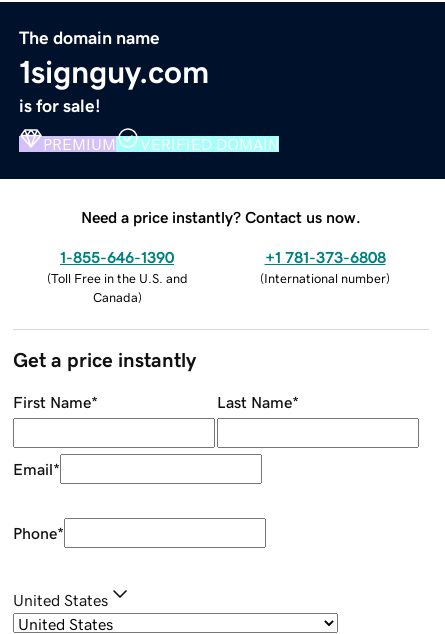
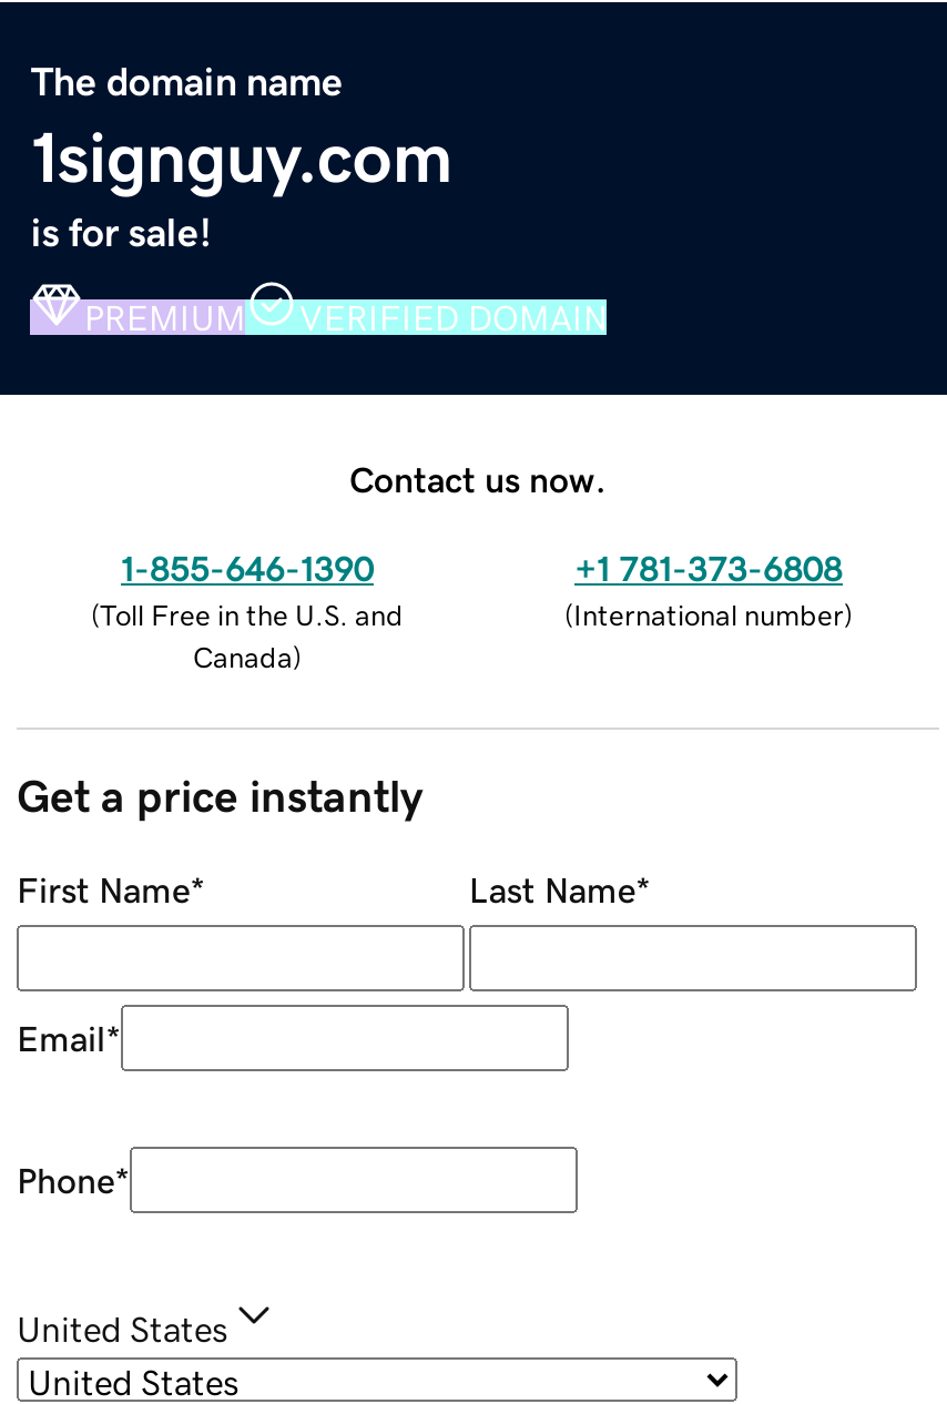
[81,209,361,225] Need a price instantly? Contact us now. -> [349,460,607,496] Contact us now.

